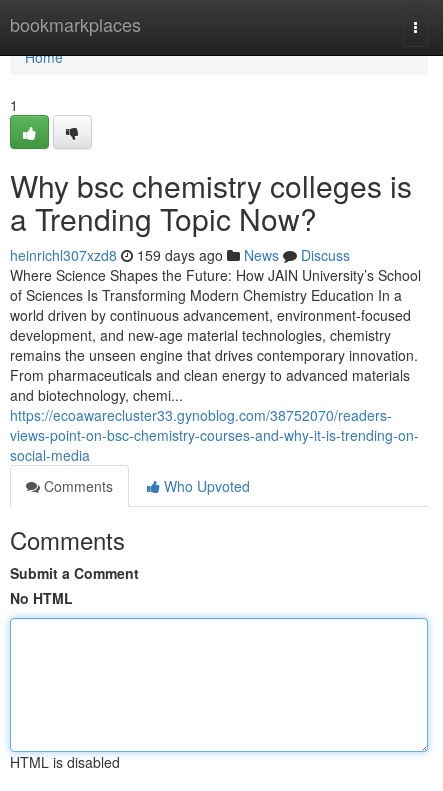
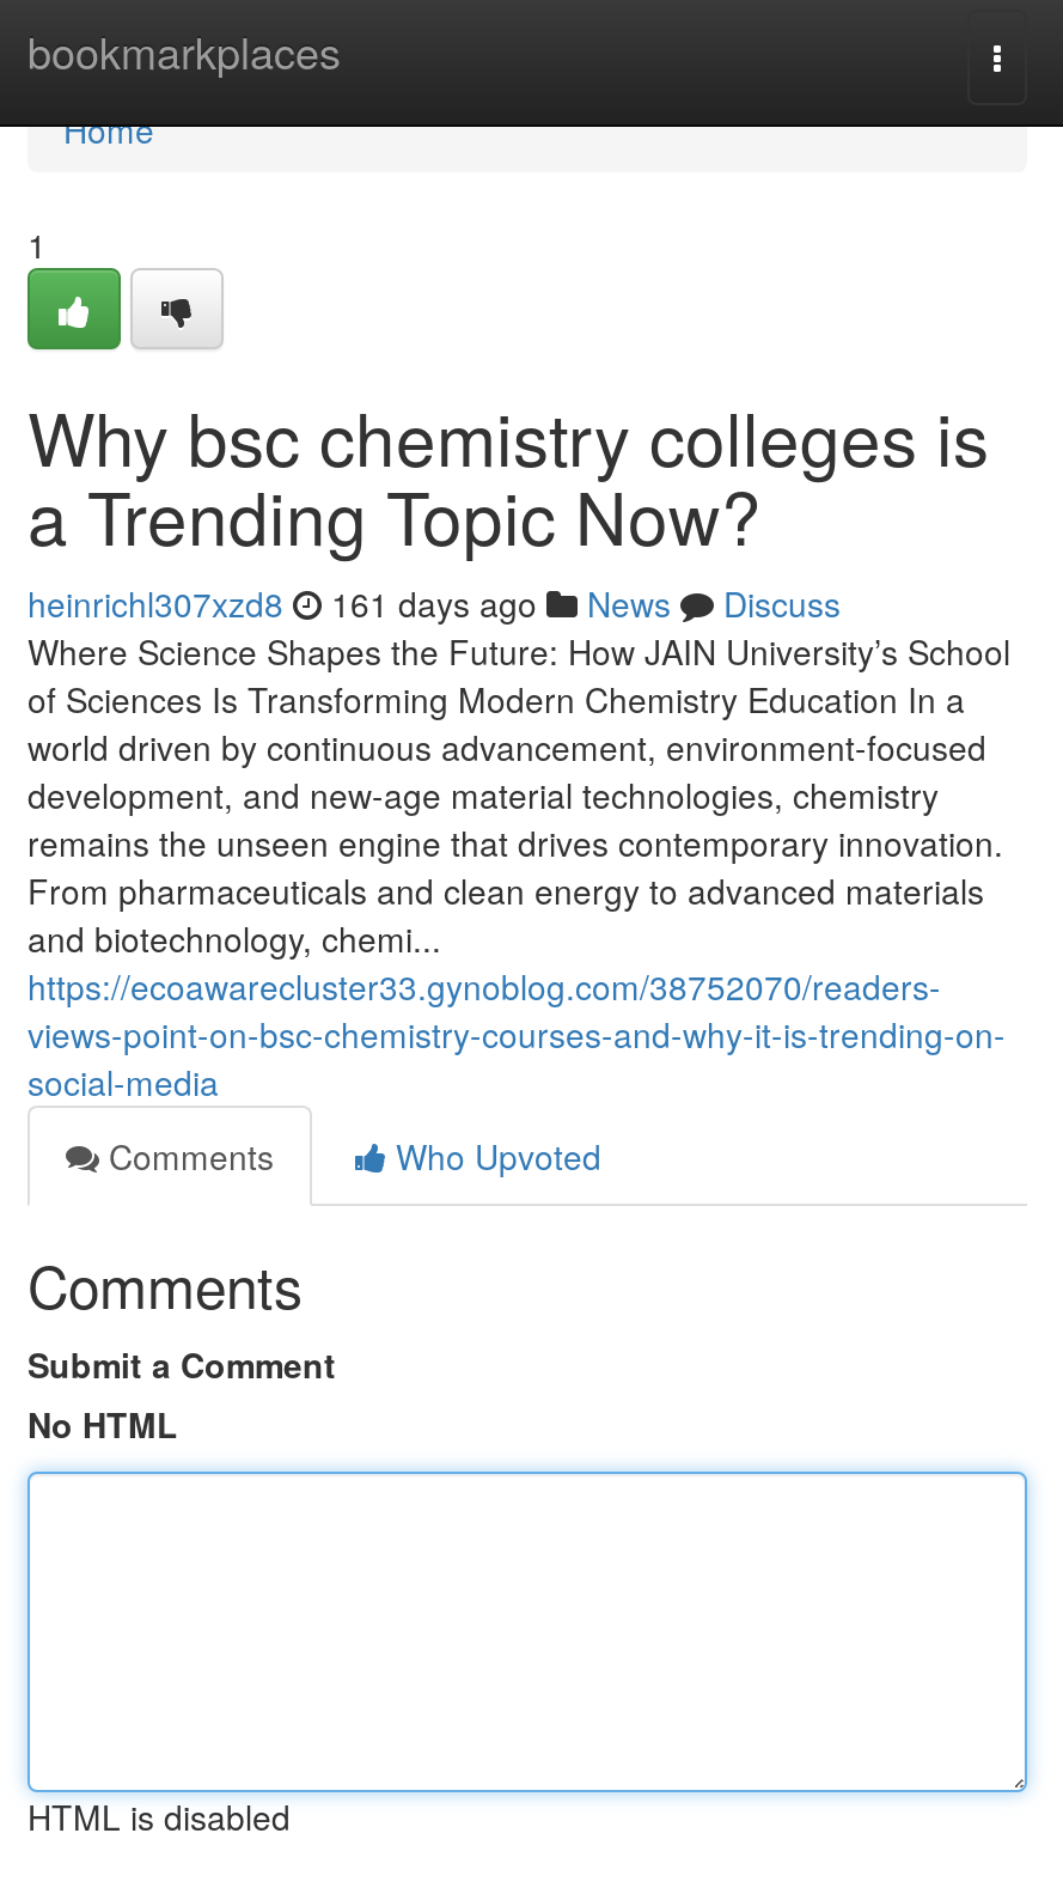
[10,245,350,265] heinrichl307xzd8 159 days ago News Discuss -> [28,579,841,627] heinrichl307xzd8 161 days ago News Discuss

